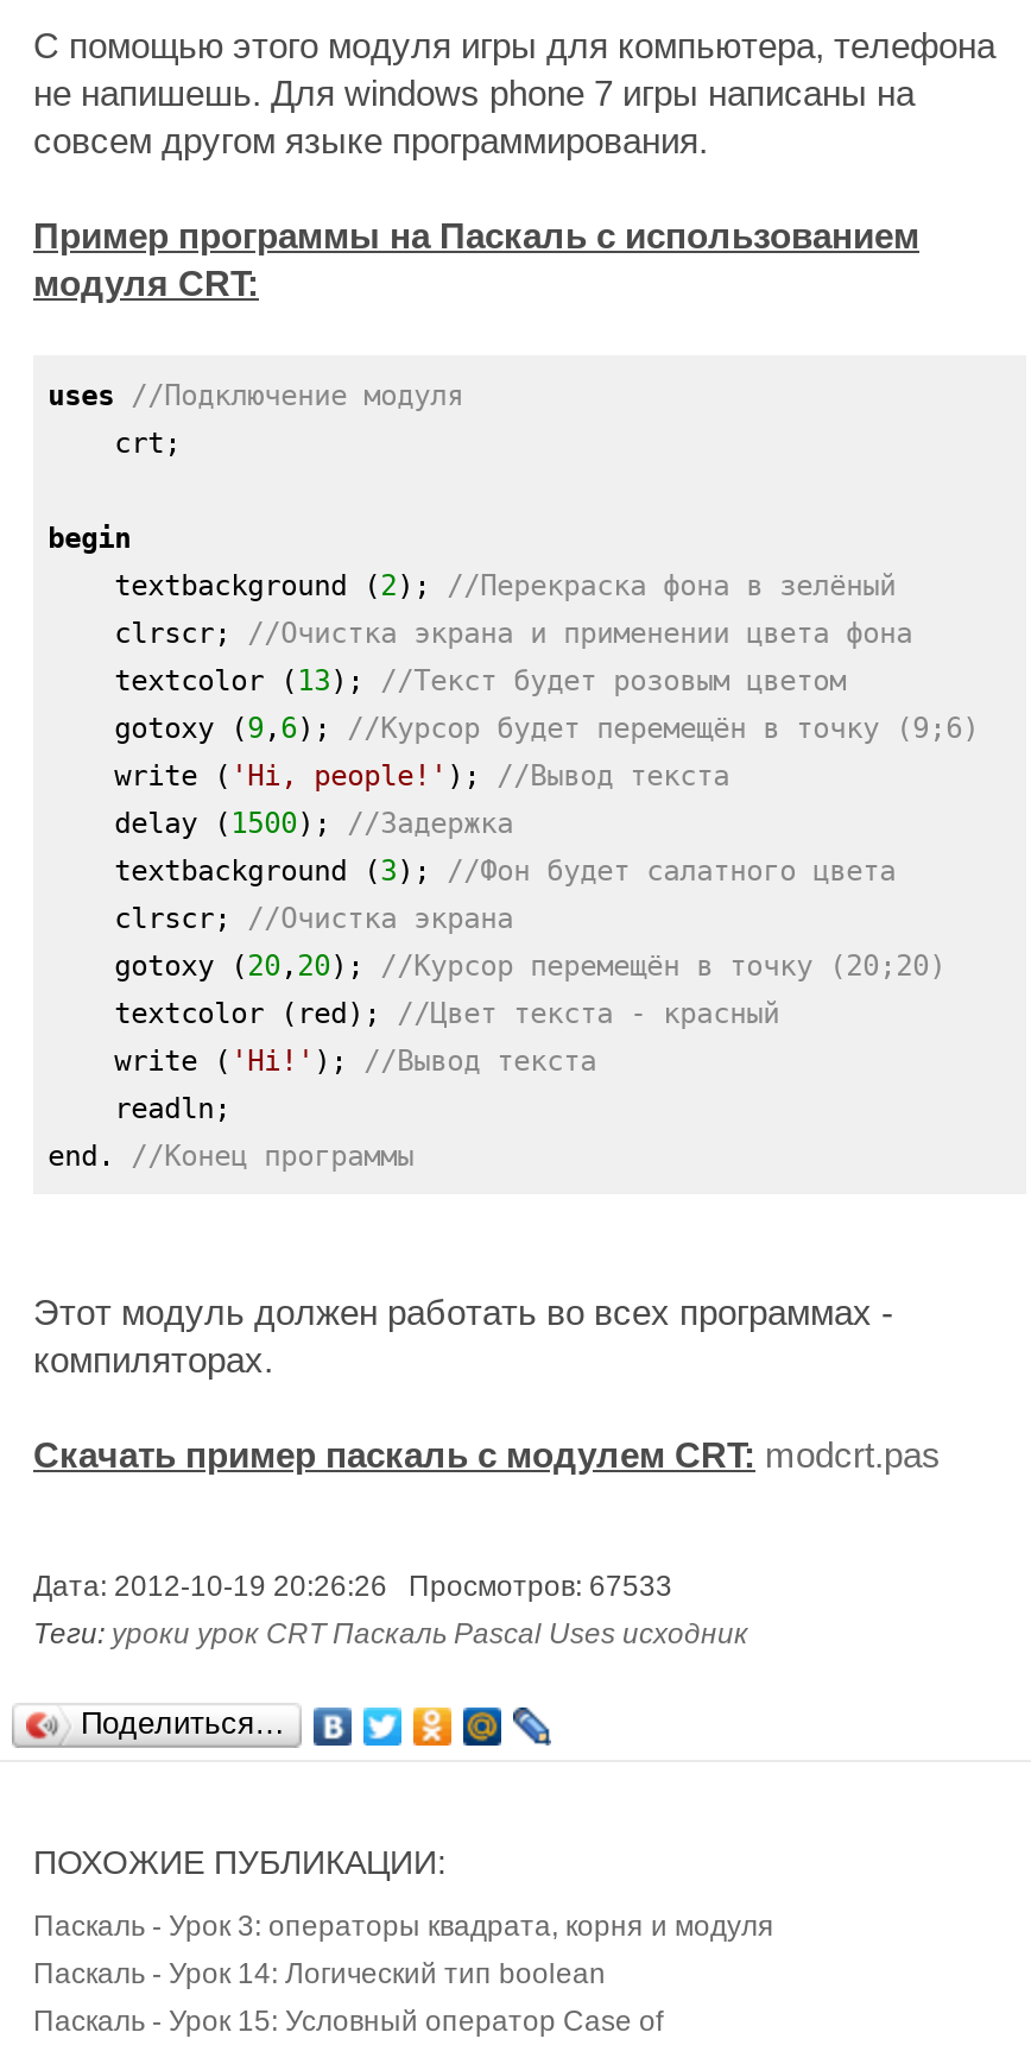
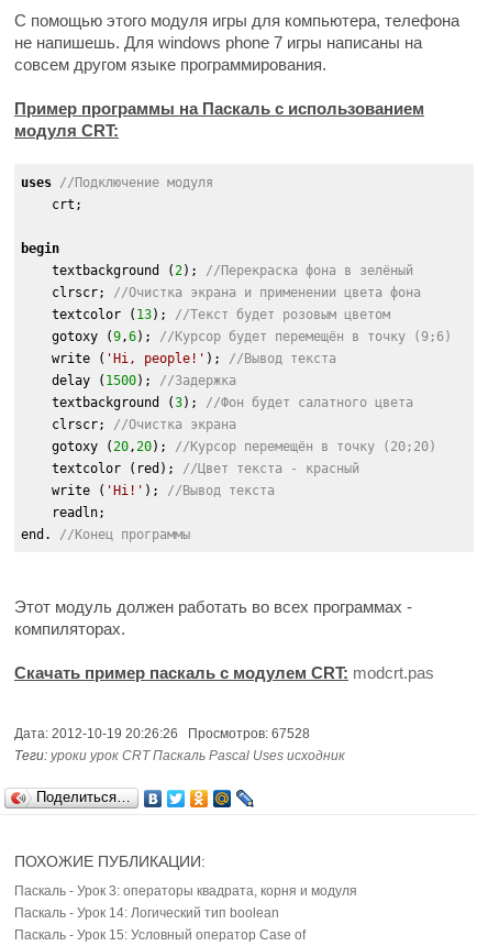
[33,1569,672,1602] Дата: 2012-10-19 20:26:26 Просмотров: 67533 -> [14,726,310,741] Дата: 2012-10-19 20:26:26 Просмотров: 67528

